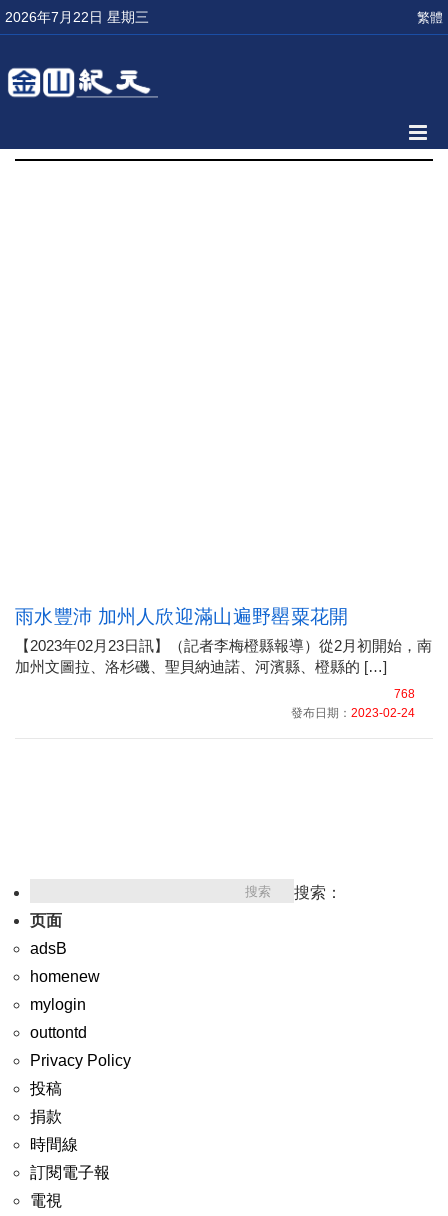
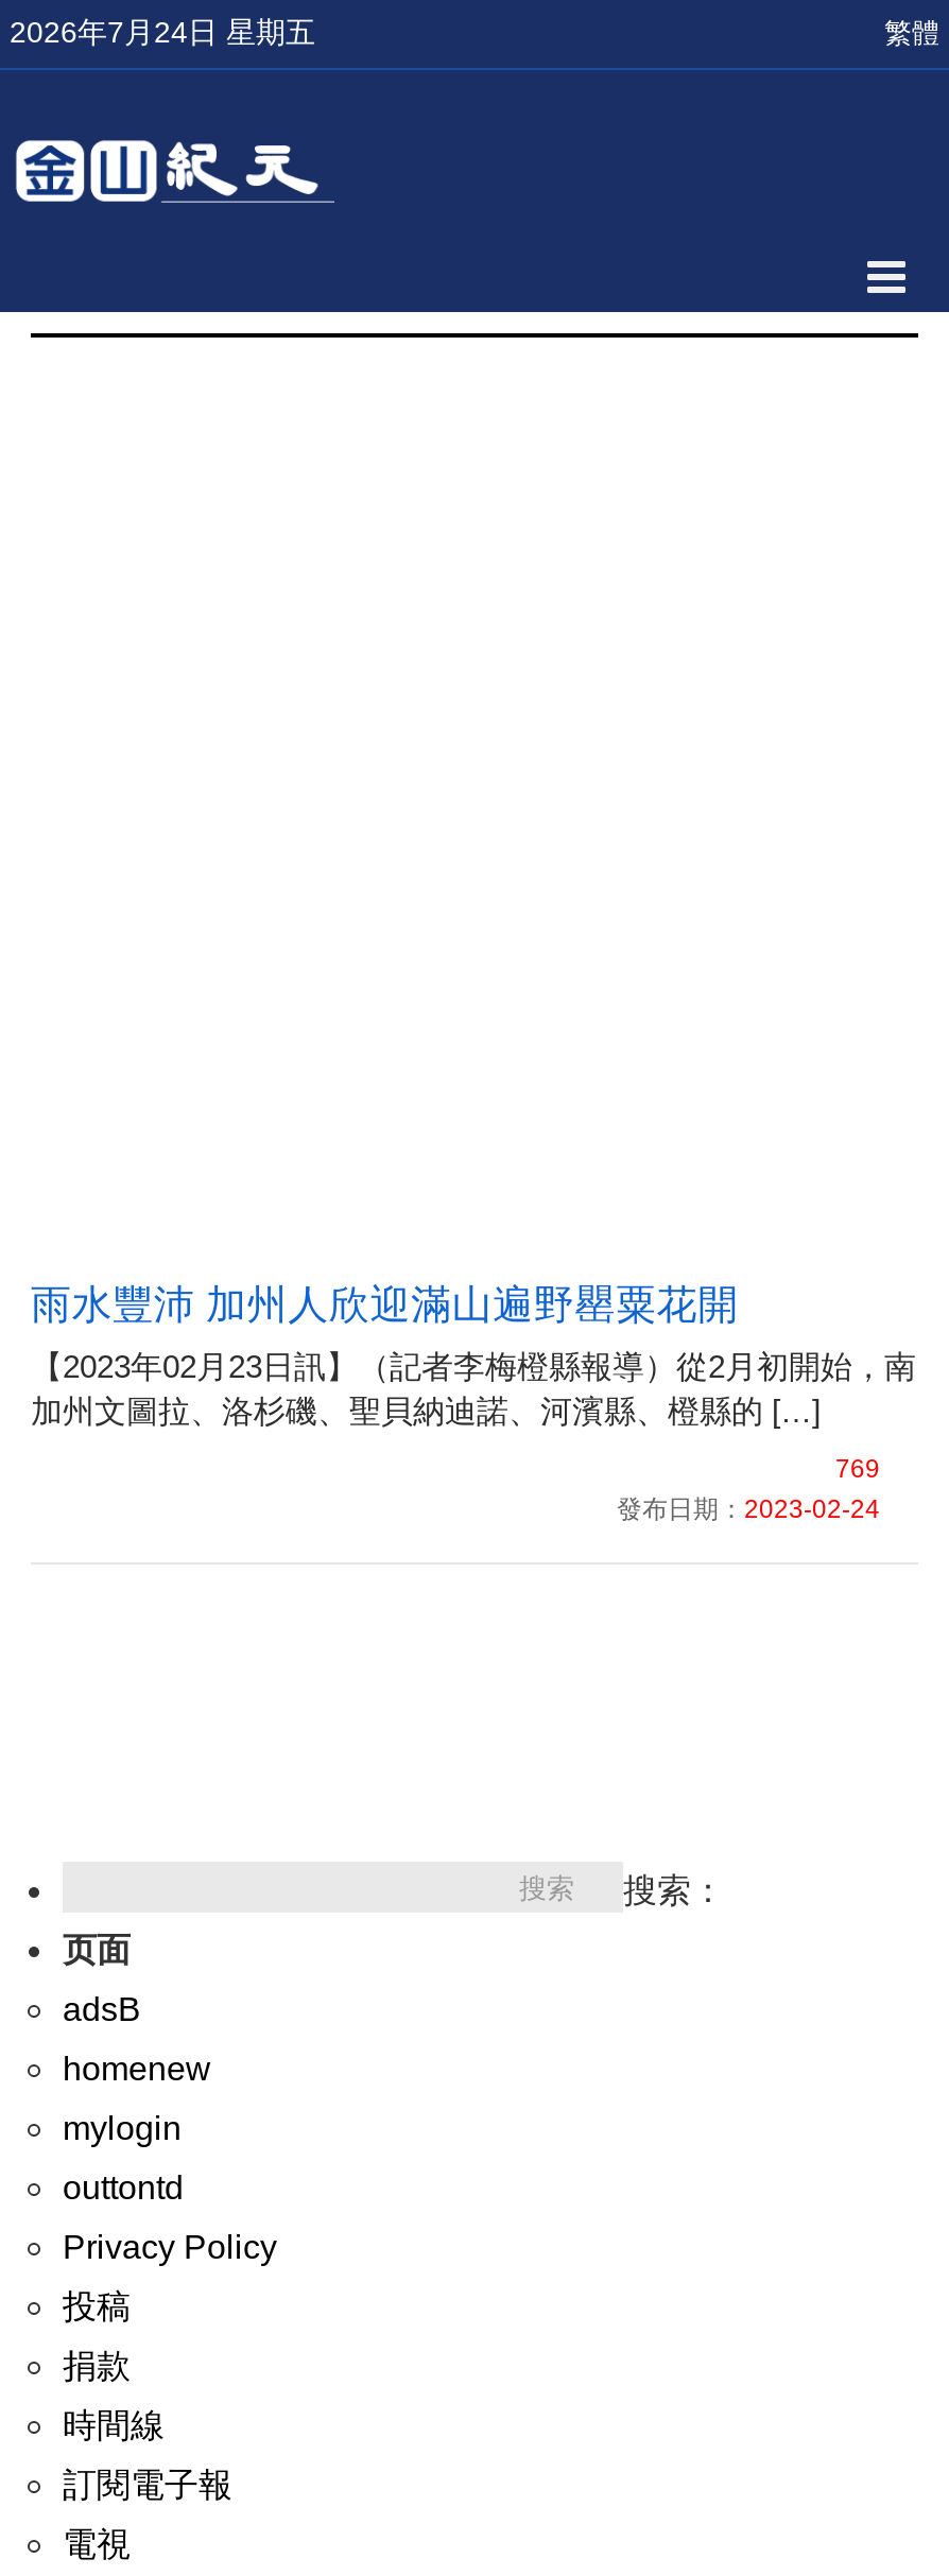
[5,9,149,25] 2026年7月22日 星期三 -> [10,15,315,49] 2026年7月24日 星期五
[394,687,415,701] 768 -> [835,1454,880,1484] 769

